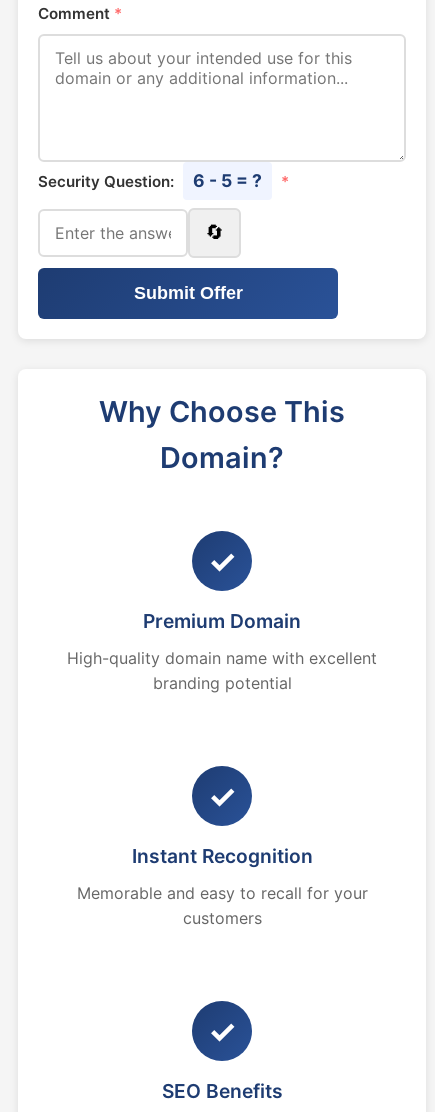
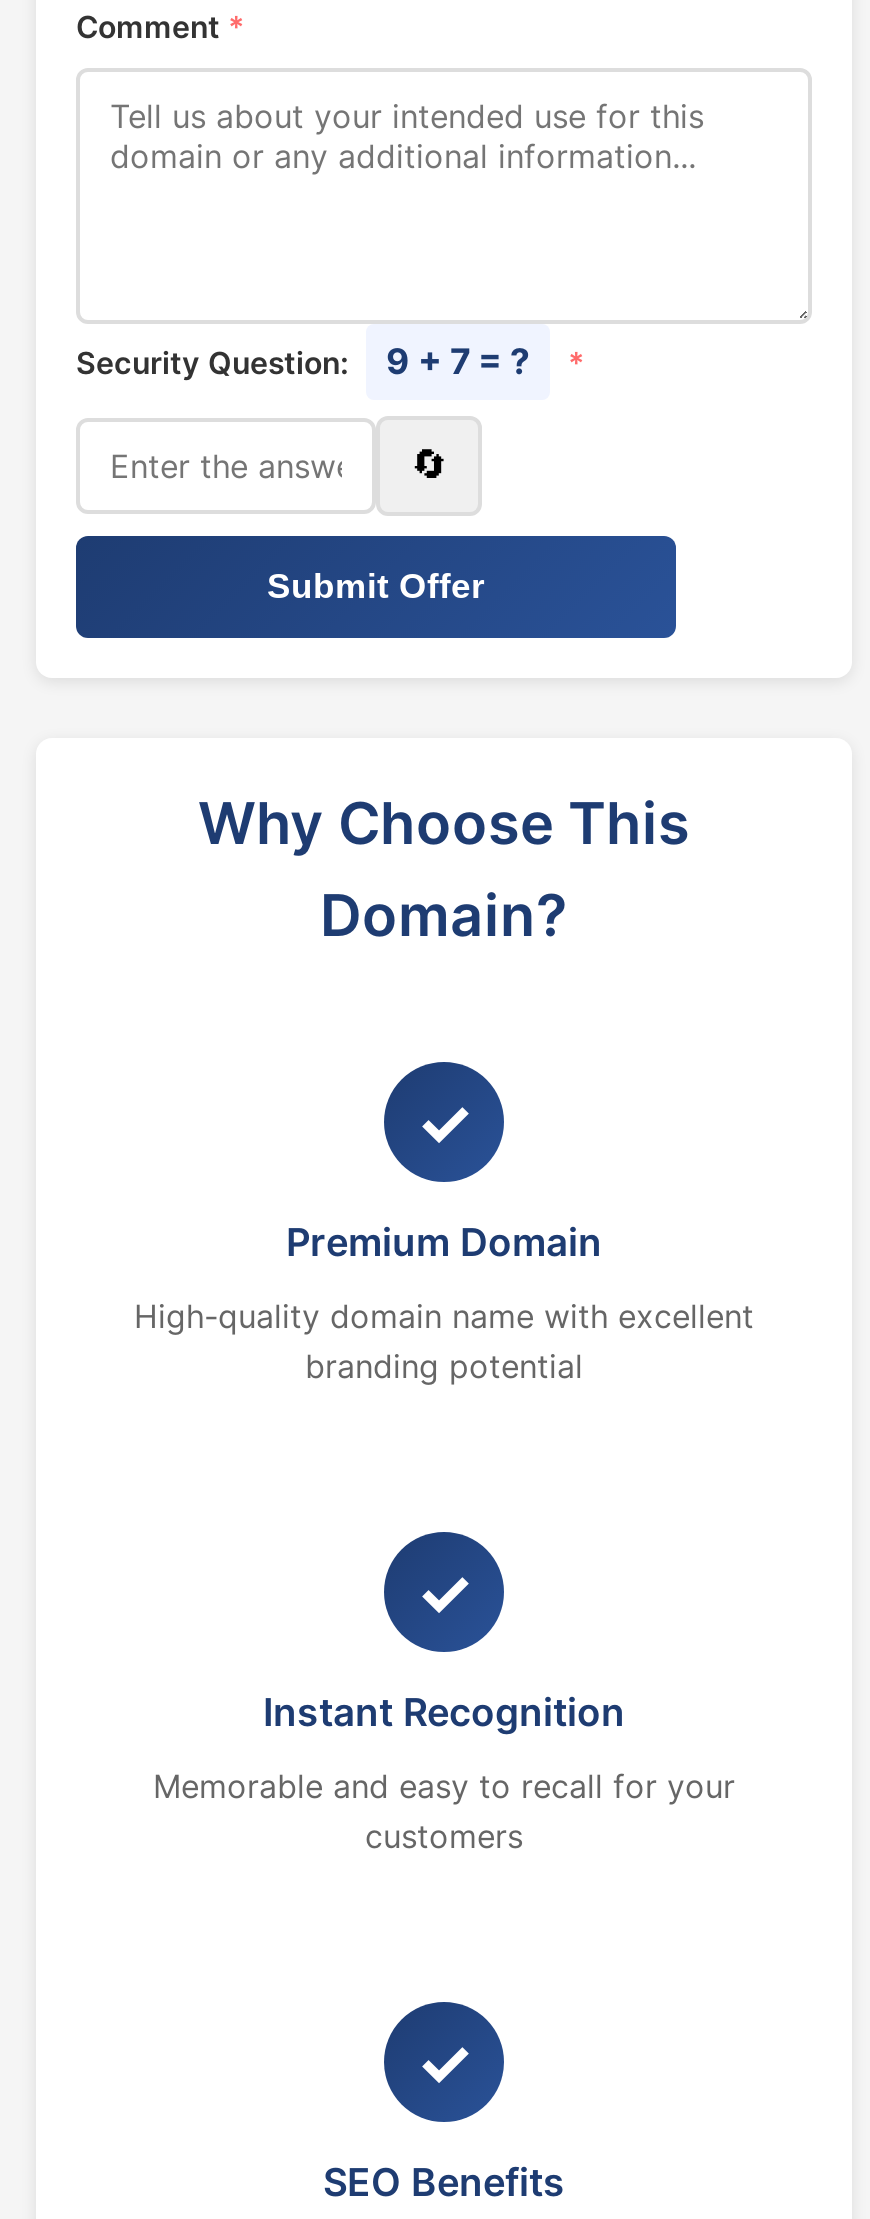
[193,170,262,191] 6 - 5 = ? -> [386,340,530,382] 9 + 7 = ?

